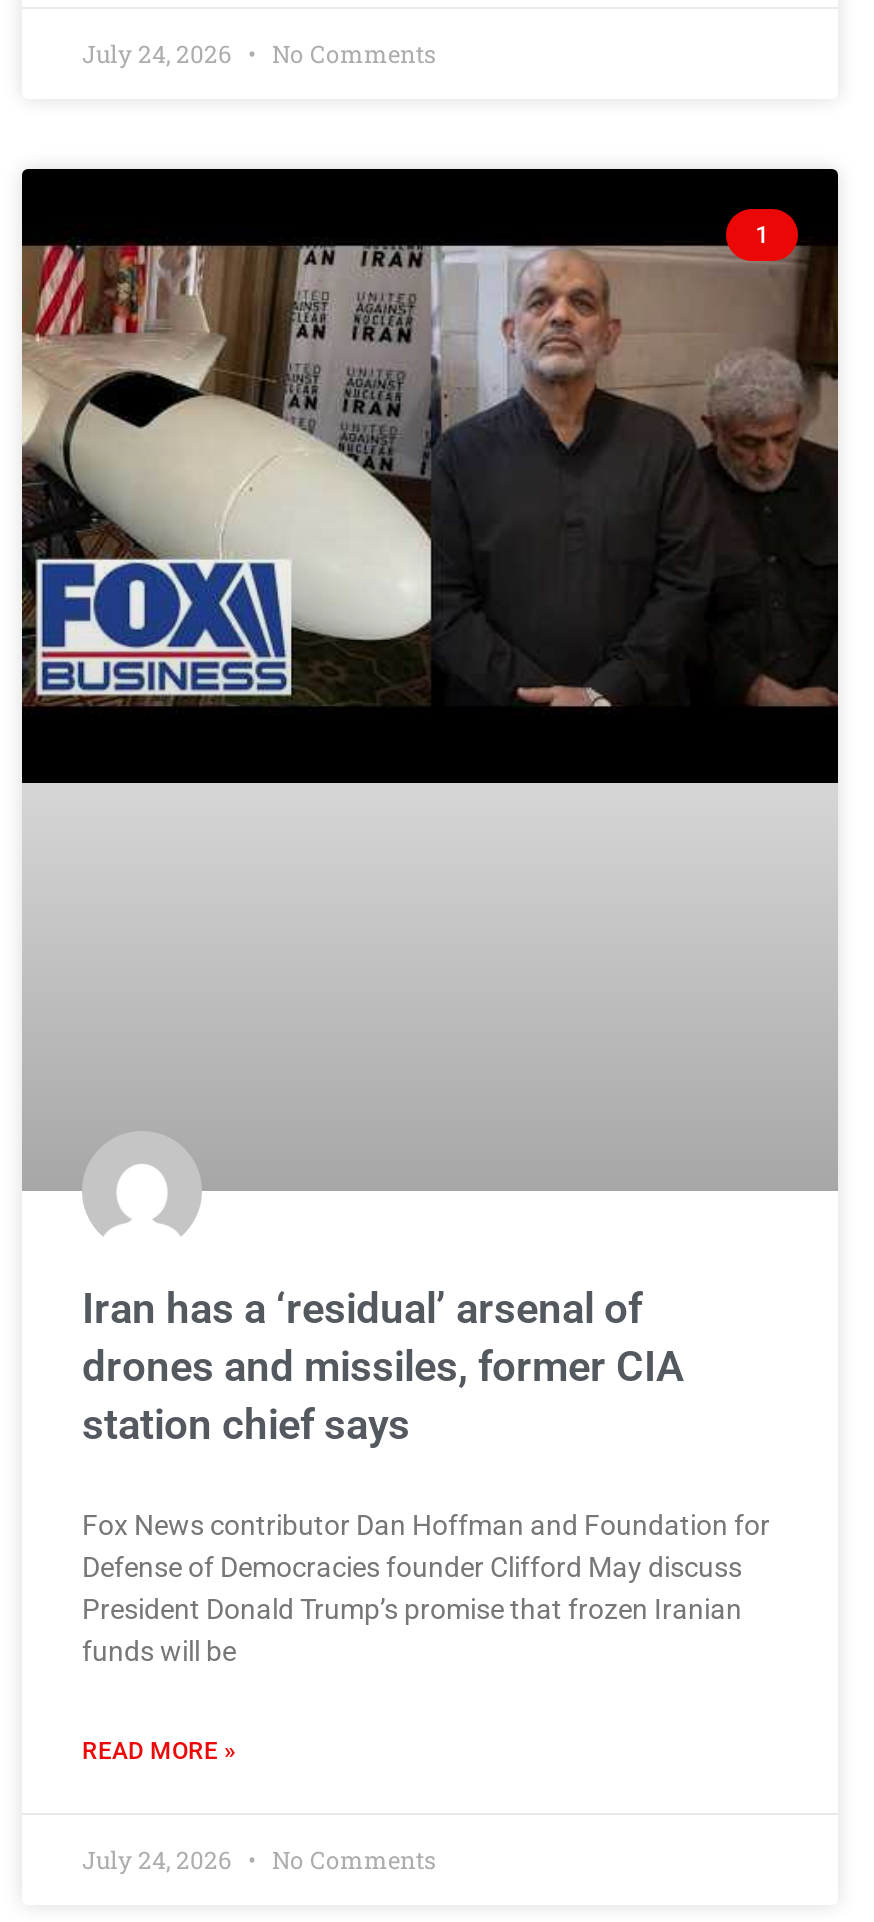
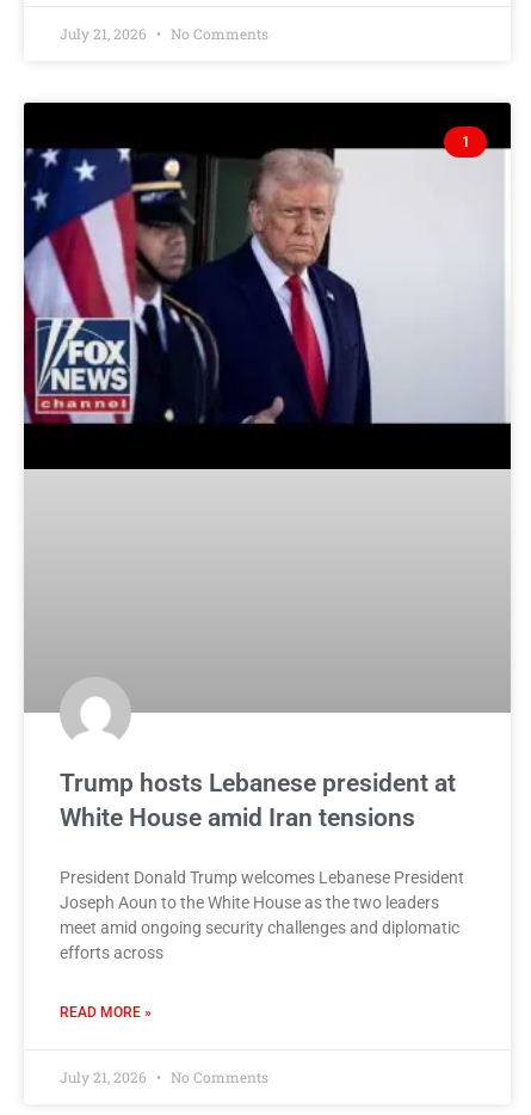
[82,37,436,69] July 24, 2026 No Comments -> [60,24,268,43] July 21, 2026 No Comments
[20,243,840,709] [image] -> [23,147,511,425] [image]
[82,1285,684,1449] Iran has a ‘residual’ arsenal of | drones and missiles, former CIA | station chief says -> [60,769,456,832] Trump hosts Lebanese president at | White House amid Iran tensions
[82,1509,770,1667] Fox News contributor Dan Hoffman and Foundation for | Defense of Democracies founder Clifford May discuss | President Donald Trump’s promise that frozen Iranian | funds will be -> [60,868,464,962] President Donald Trump welcomes Lebanese President | Joseph Aoun to the White House as the two leaders | meet amid ongoing security challenges and diplomatic | efforts across
[82,1843,436,1875] July 24, 2026 No Comments -> [60,1067,268,1086] July 21, 2026 No Comments

